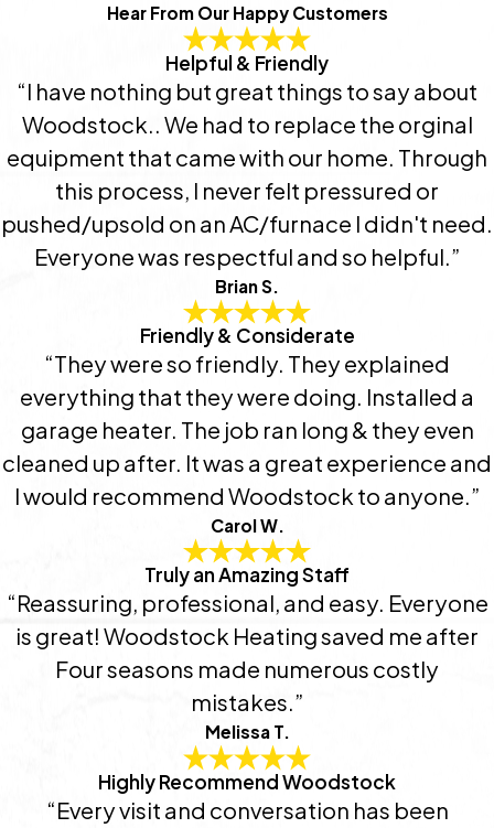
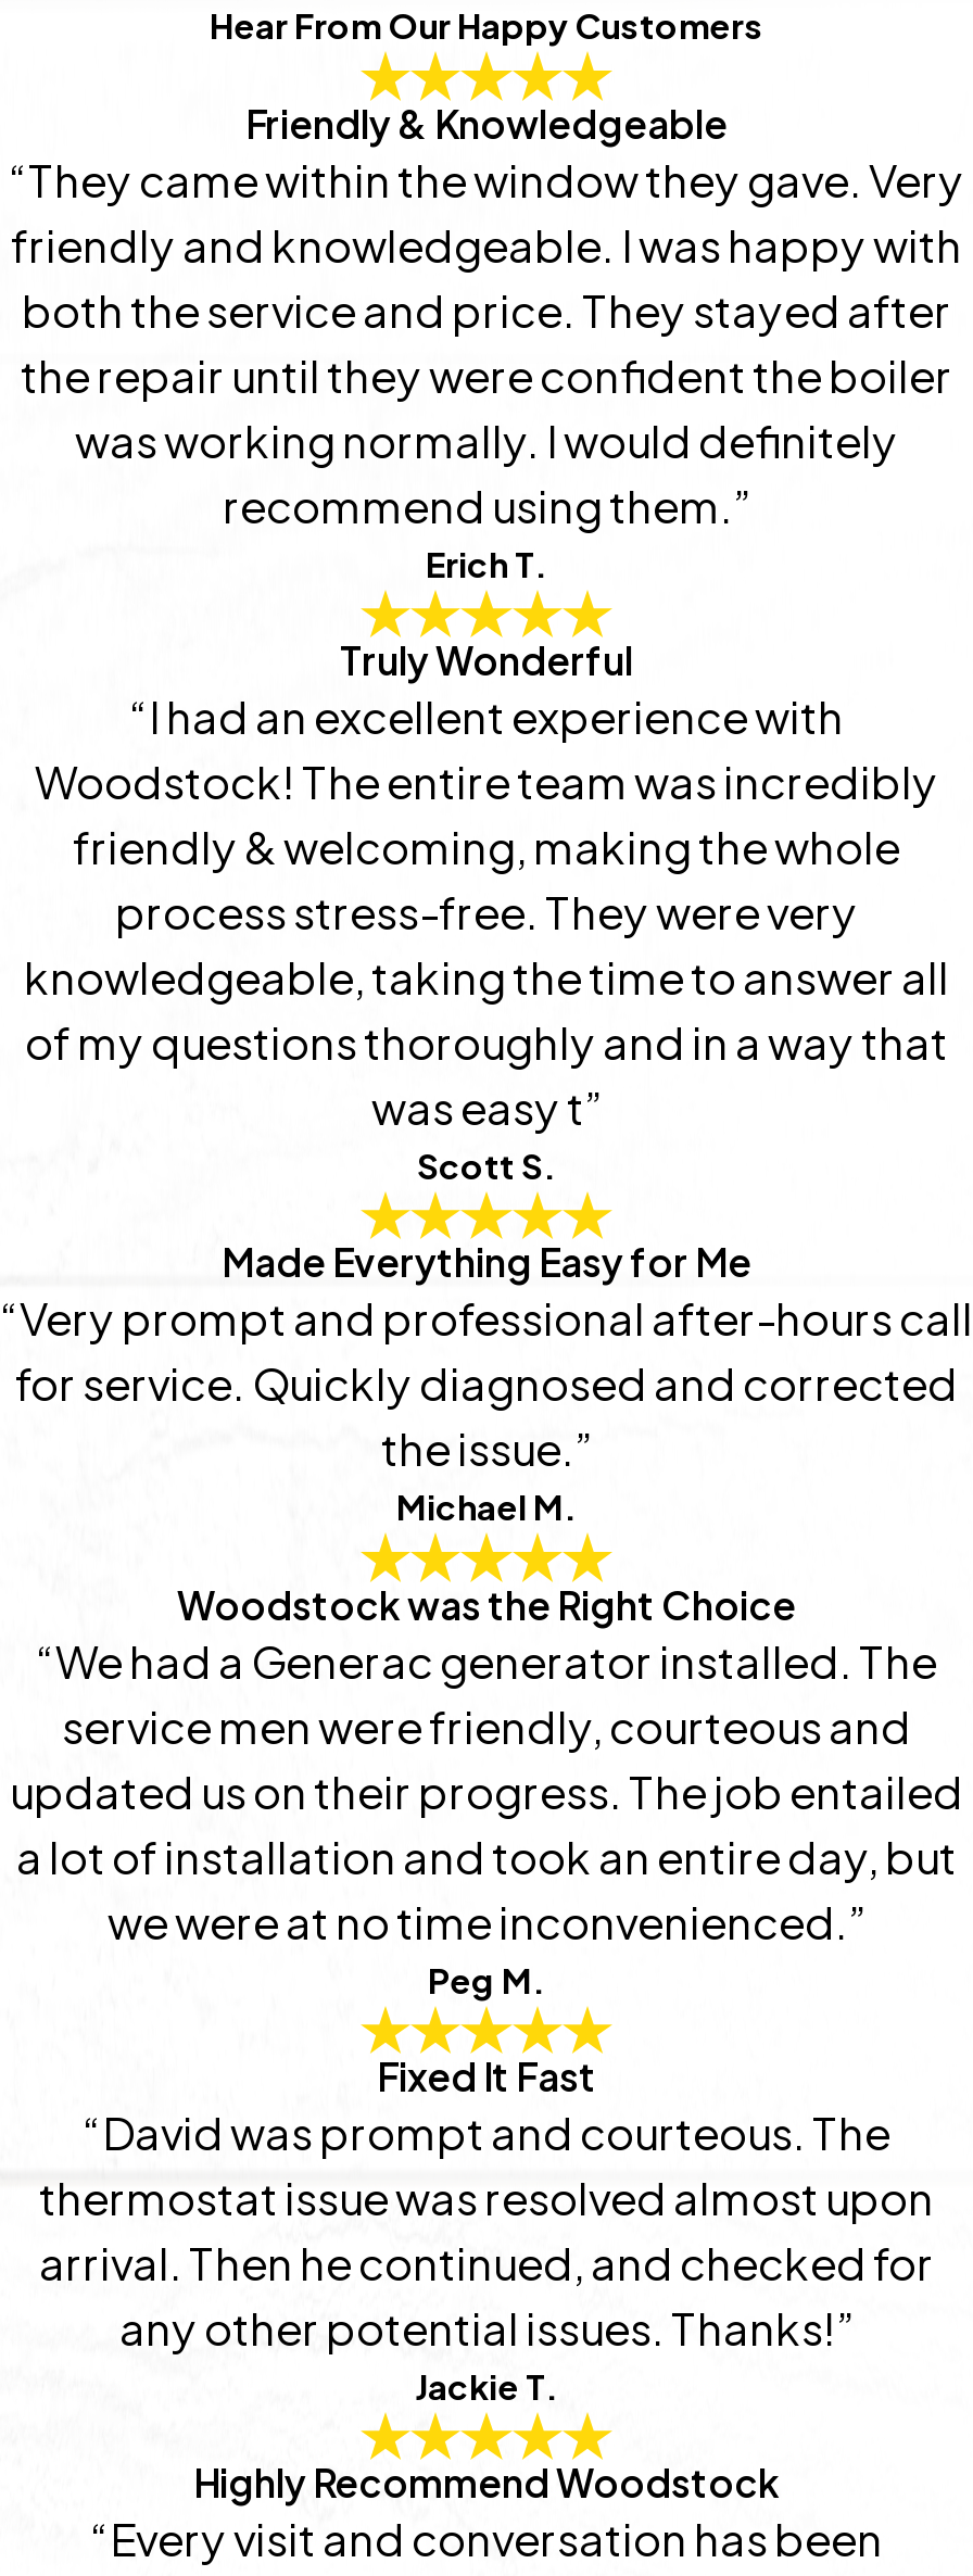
[1,50,493,742] Helpful & Friendly | “I have nothing but great things to say about | Woodstock.. We had to replace the orginal | equipment that came with our home. Through | this process, I never felt pressured or | pushed/upsold on an AC/furnace I didn't need. | Everyone was respectful and so helpful.” | Brian S. | Friendly & Considerate | “They were so friendly. They explained | everything that they were doing. Installed a | garage heater. The job ran long & they even | cleaned up after. It was a great experience and | I would recommend Woodstock to anyone.” | Carol W. | Truly an Amazing Staff | “Reassuring, professional, and easy. Everyone | is great! Woodstock Heating saved me after | Four seasons made numerous costly | mistakes.” | Melissa T. -> [0,99,973,2407] Friendly & Knowledgeable | “They came within the window they gave. Very | friendly and knowledgeable. I was happy with | both the service and price. They stayed after | the repair until they were confident the boiler | was working normally. I would definitely | recommend using them.” | Erich T. | Truly Wonderful | “I had an excellent experience with | Woodstock! The entire team was incredibly | friendly & welcoming, making the whole | process stress-free. They were very | knowledgeable, taking the time to answer all | of my questions thoroughly and in a way that | was easy t” | Scott S. | Made Everything Easy for Me | “Very prompt and professional after-hours call | for service. Quickly diagnosed and corrected | the issue.” | Michael M. | Woodstock was the Right Choice | “We had a Generac generator installed. The | service men were friendly, courteous and | updated us on their progress. The job entailed | a lot of installation and took an entire day, but | we were at no time inconvenienced.” | Peg M. | Fixed It Fast | “David was prompt and courteous. The | thermostat issue was resolved almost upon | arrival. Then he continued, and checked for | any other potential issues. Thanks!” | Jackie T.

